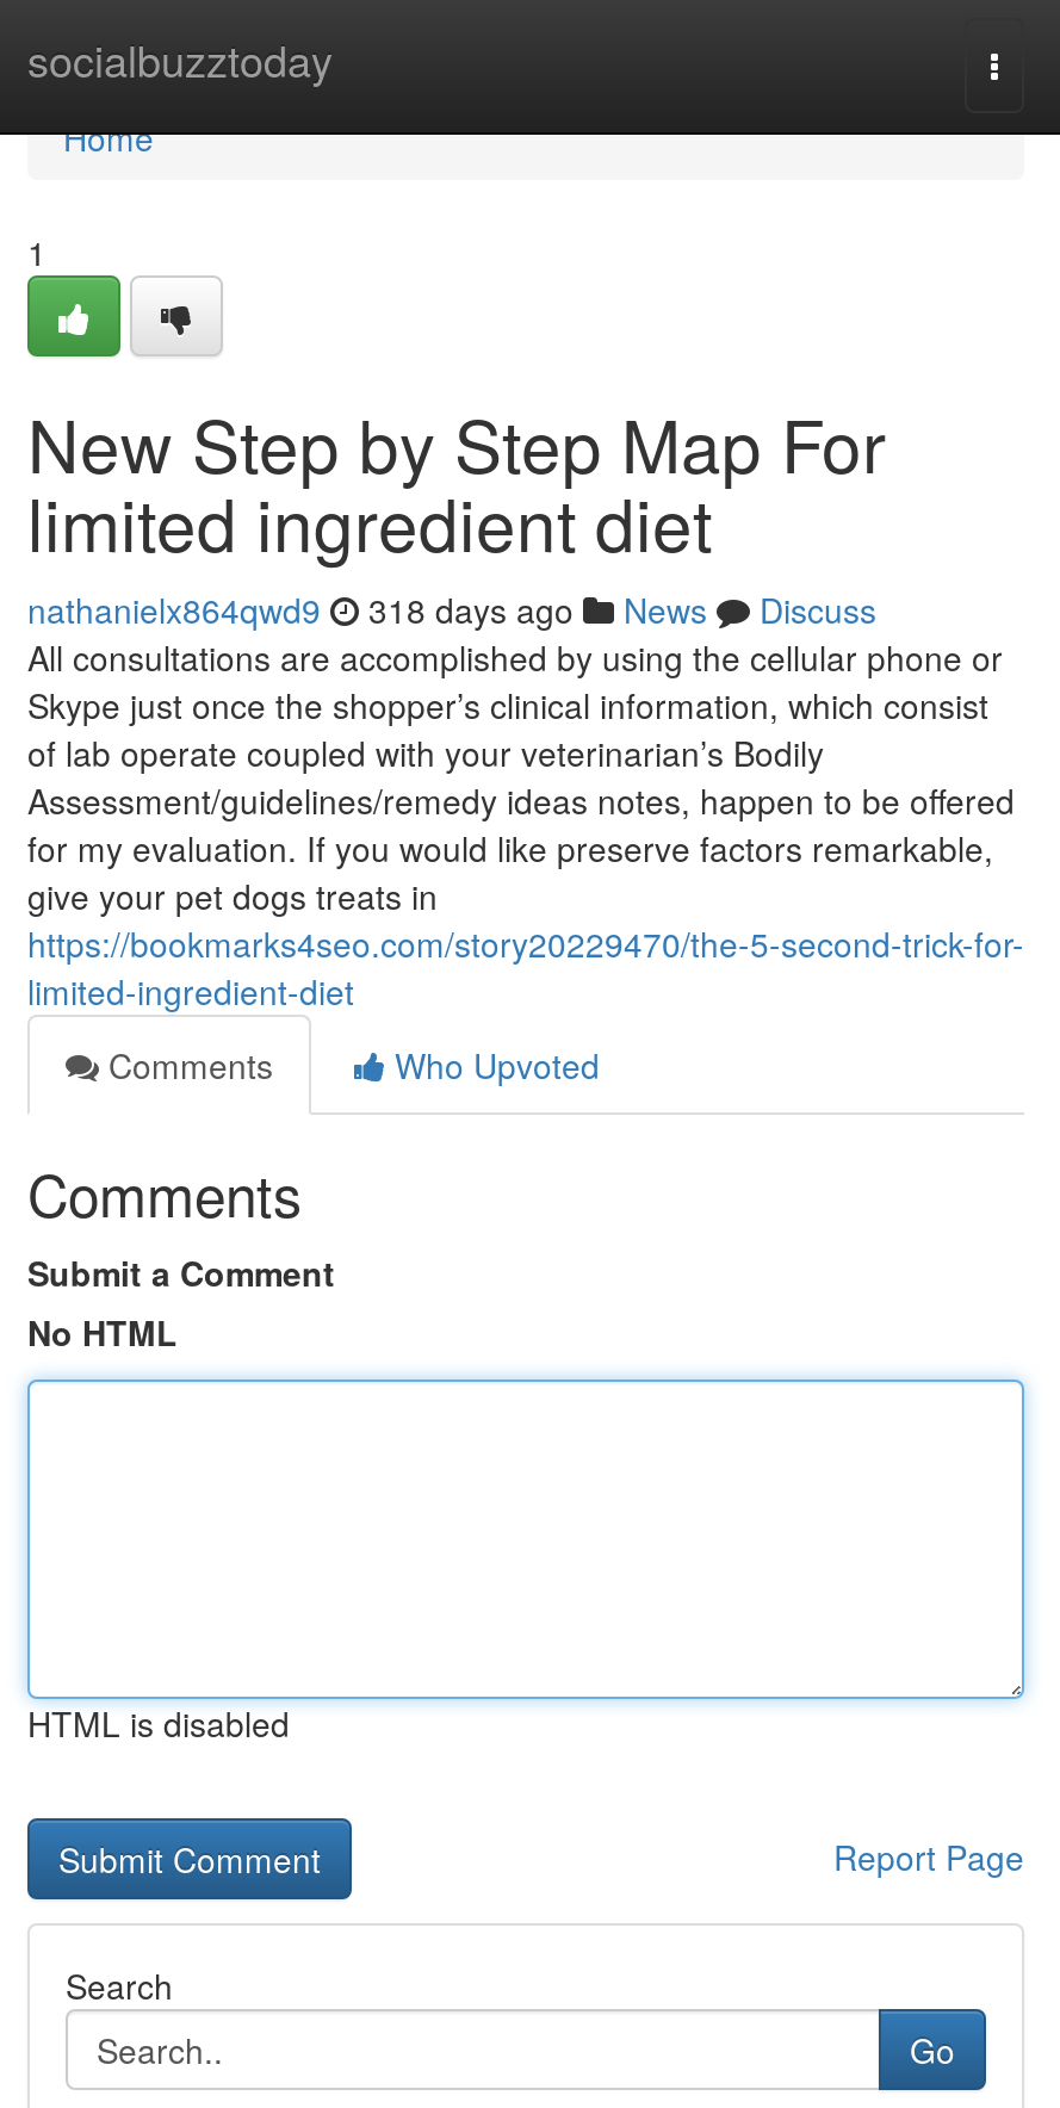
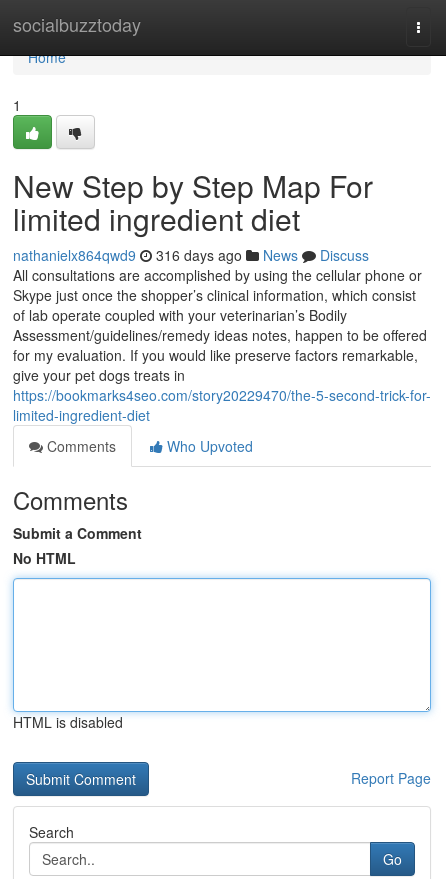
[27,585,876,633] nathanielx864qwd9 318 days ago News Discuss -> [13,245,369,265] nathanielx864qwd9 316 days ago News Discuss

